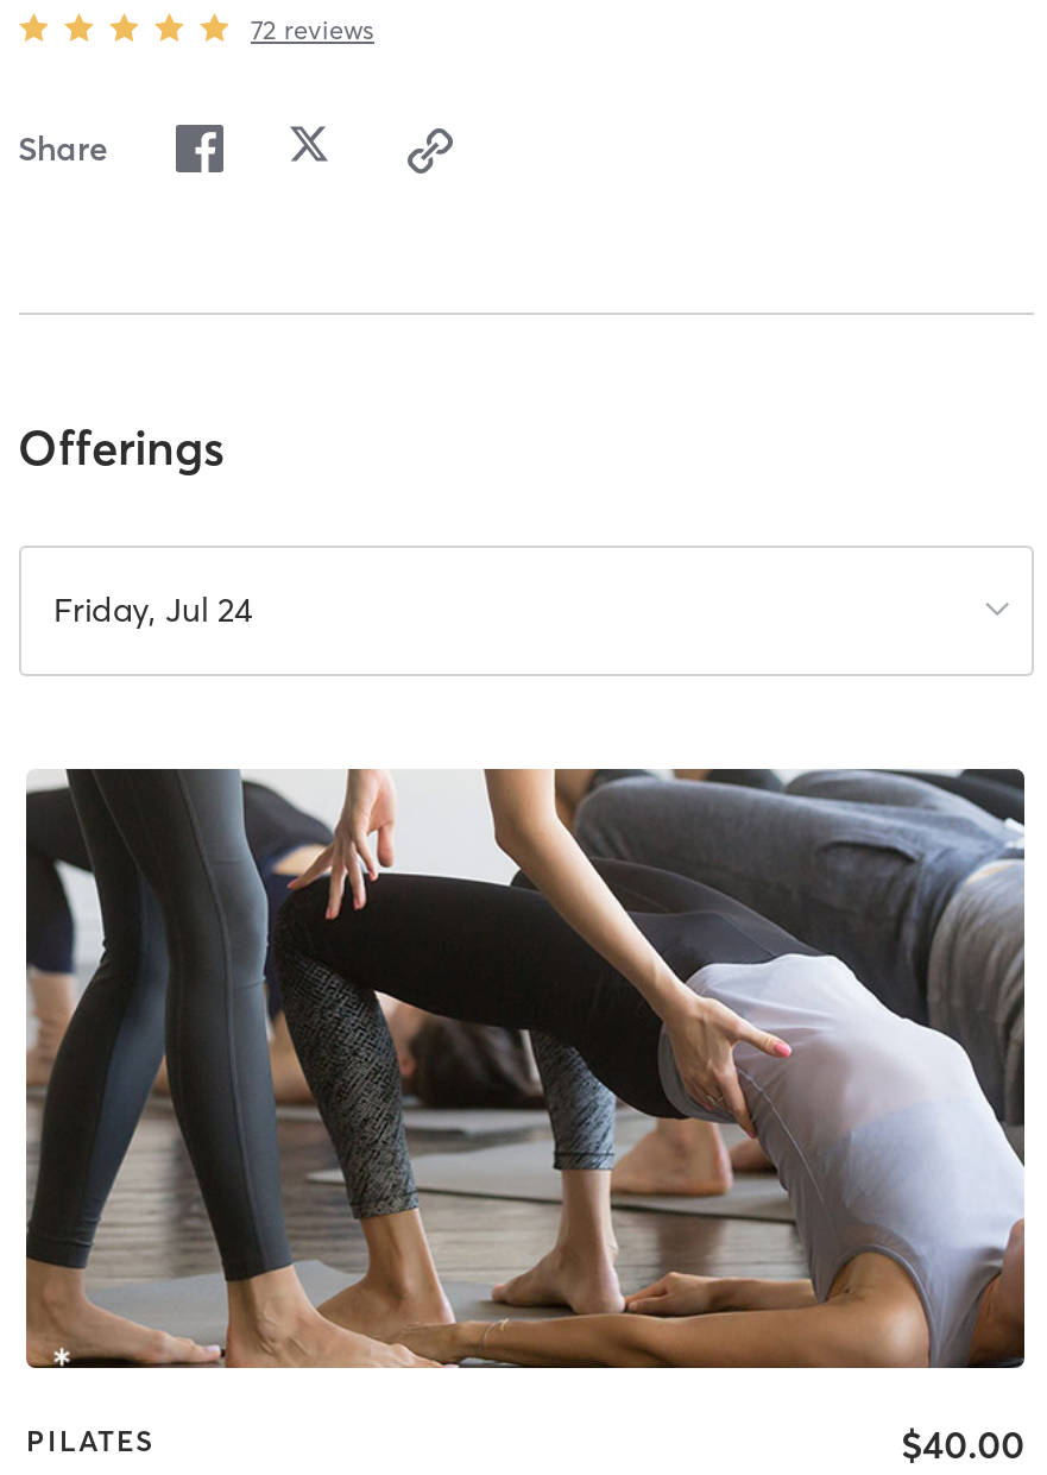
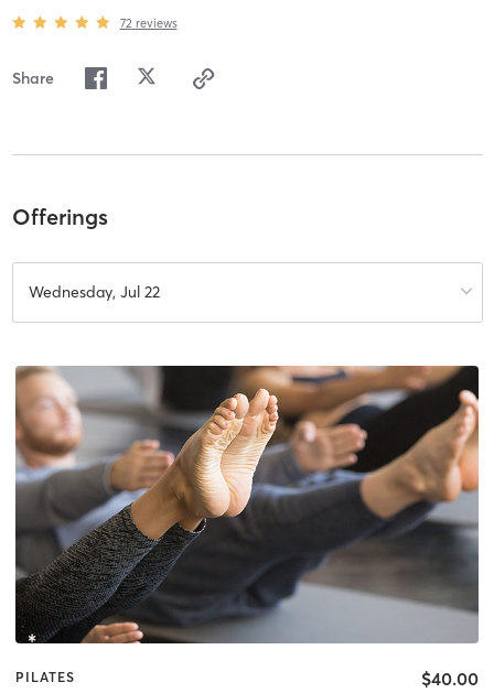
[53,589,253,632] Friday, Jul 24 -> [28,282,159,302] Wednesday, Jul 22
[24,767,1027,1370] [image] -> [14,365,480,645] [image]

